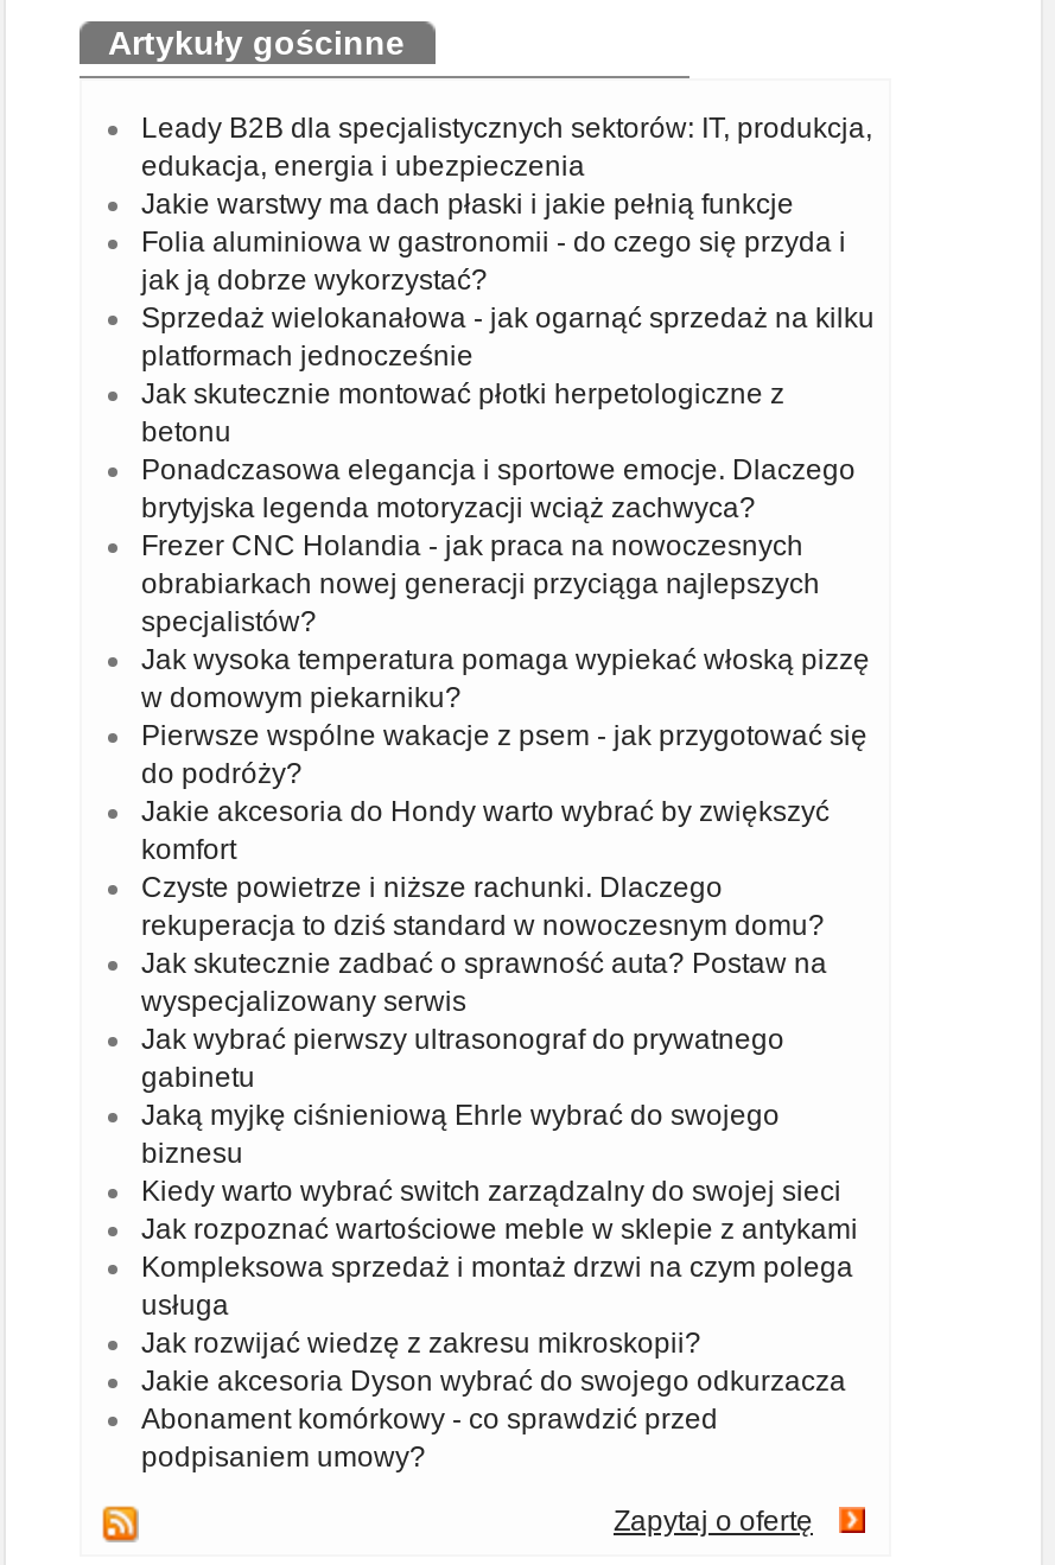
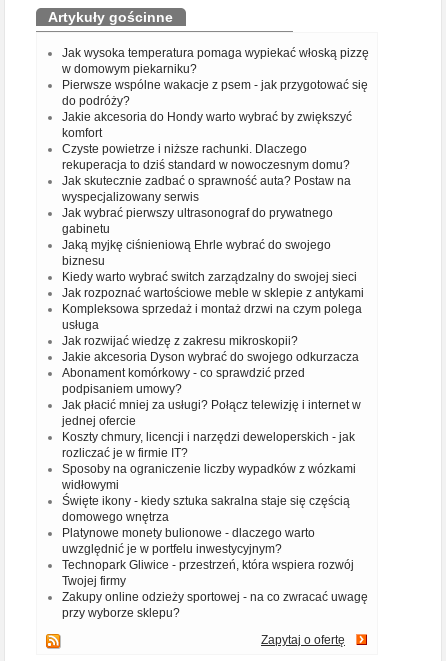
[141,111,875,638] Leady B2B dla specjalistycznych sektorów: IT, produkcja, | edukacja, energia i ubezpieczenia | Jakie warstwy ma dach płaski i jakie pełnią funkcje | Folia aluminiowa w gastronomii - do czego się przyda i | jak ją dobrze wykorzystać? | Sprzedaż wielokanałowa - jak ogarnąć sprzedaż na kilku | platformach jednocześnie | Jak skutecznie montować płotki herpetologiczne z | betonu | Ponadczasowa elegancja i sportowe emocje. Dlaczego | brytyjska legenda motoryzacji wciąż zachwyca? | Frezer CNC Holandia - jak praca na nowoczesnych | obrabiarkach nowej generacji przyciąga najlepszych | specjalistów? -> none
moved [141,643,870,1473] -> [62,46,369,396]: Jak wysoka temperatura pomaga wypiekać włoską pizzę | w domowym piekarniku? | Pierwsze wspólne wakacje z psem - jak przygotować się | ... | Abonament komórkowy - co sprawdzić przed | podpisaniem umowy?
none -> [62,398,368,620] Jak płacić mniej za usługi? Połącz telewizję i internet w | jednej ofercie | Koszty chmury, licencji i narzędzi deweloperskich - jak | rozliczać je w firmie IT? | Sposoby na ograniczenie liczby wypadków z wózkami | widłowymi | Święte ikony - kiedy sztuka sakralna staje się częścią | domowego wnętrza | Platynowe monety bulionowe - dlaczego warto | uwzględnić je w portfelu inwestycyjnym? | Technopark Gliwice - przestrzeń, która wspiera rozwój | Twojej firmy | Zakupy online odzieży sportowej - na co zwracać uwagę | przy wyborze sklepu?

